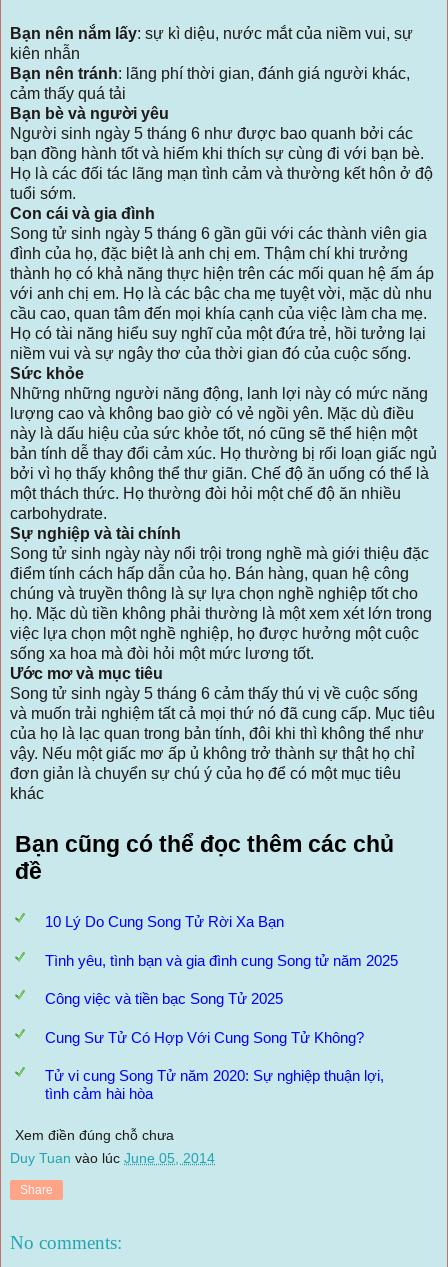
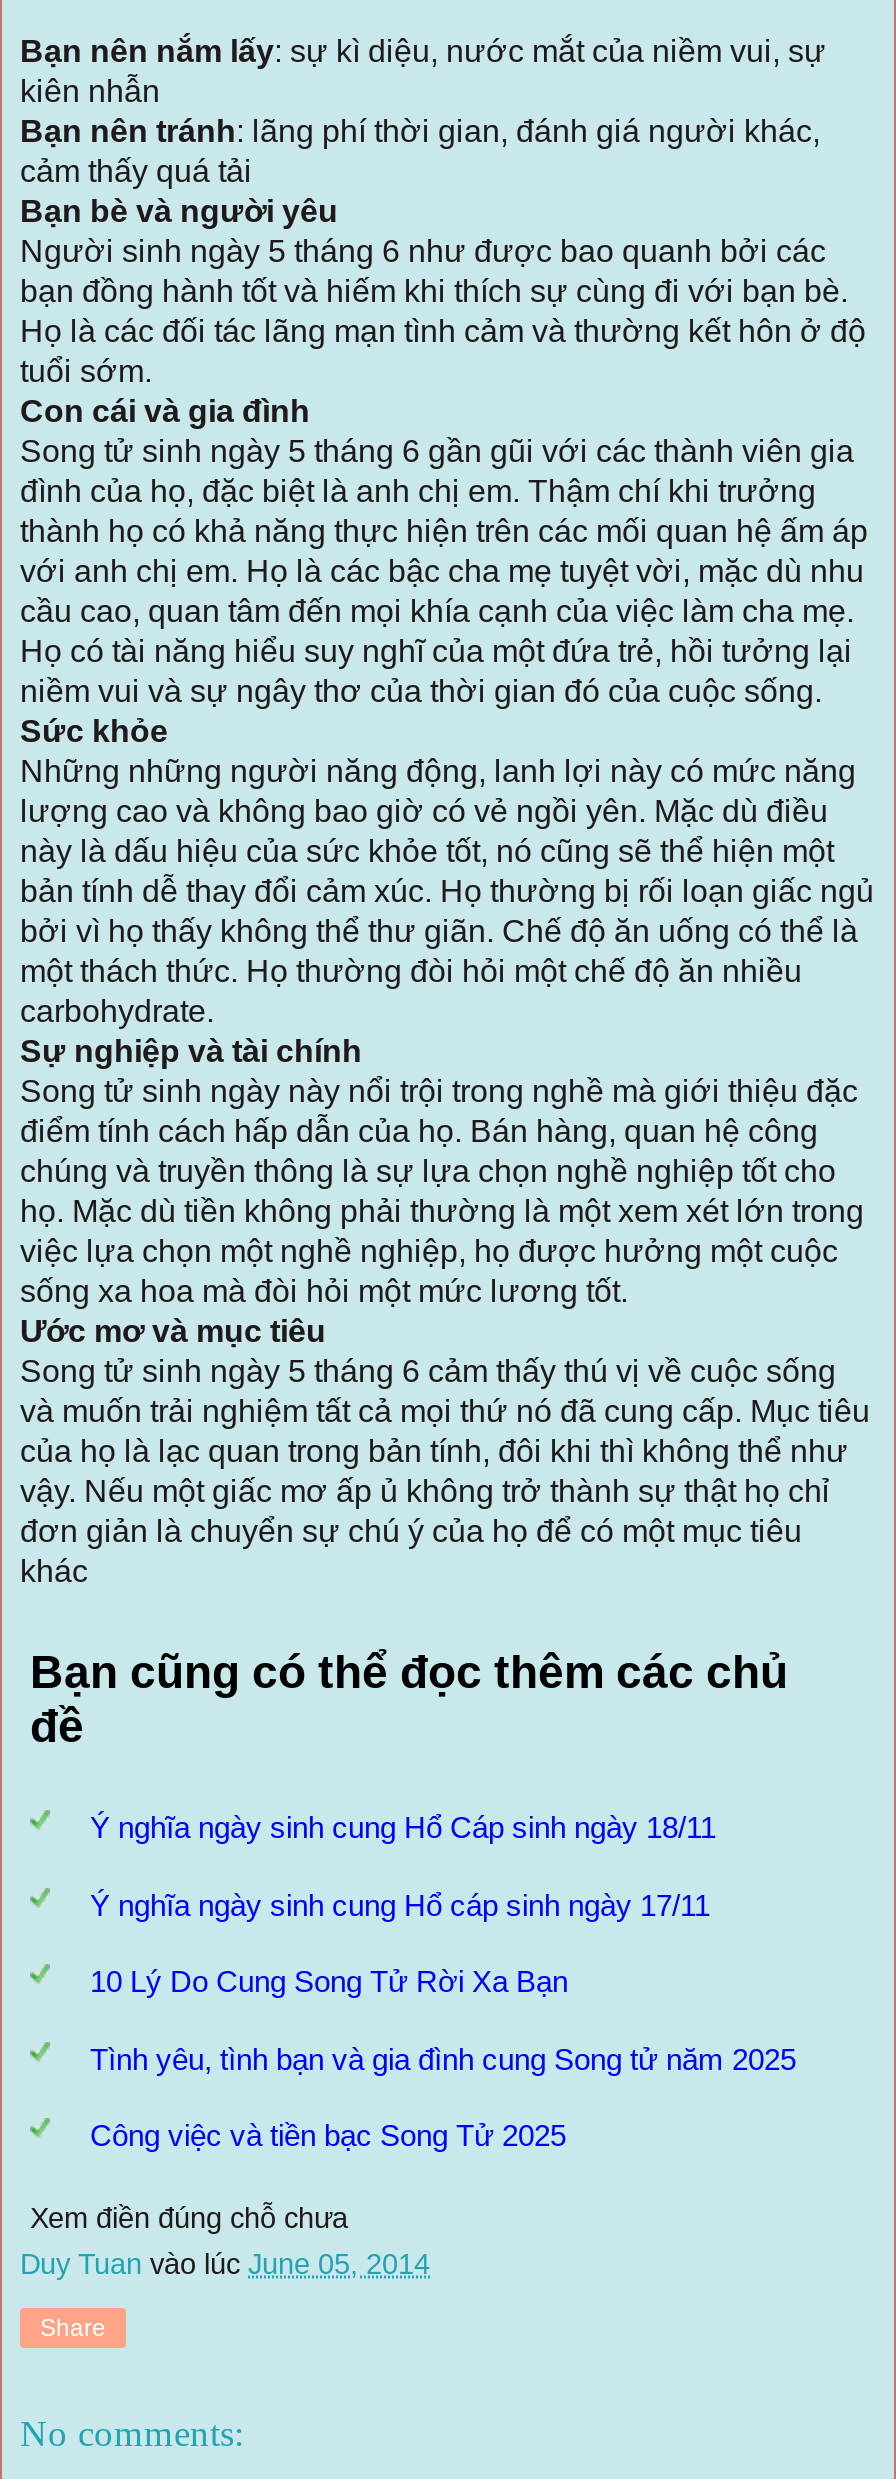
none -> [90,1811,716,1922] Ý nghĩa ngày sinh cung Hổ Cáp sinh ngày 18/11 | Ý nghĩa ngày sinh cung Hổ cáp sinh ngày 17/11
moved [45,913,398,1007] -> [90,1965,796,2153]: 10 Lý Do Cung Song Tử Rời Xa Bạn | Tình yêu, tình bạn và gia đình cung Song tử năm 2025 | Công việc và tiền bạc Song Tử 2025
[45,1029,384,1102] Cung Sư Tử Có Hợp Với Cung Song Tử Không? | Tử vi cung Song Tử năm 2020: Sự nghiệp thuận lợi, | tình cảm hài hòa -> none

